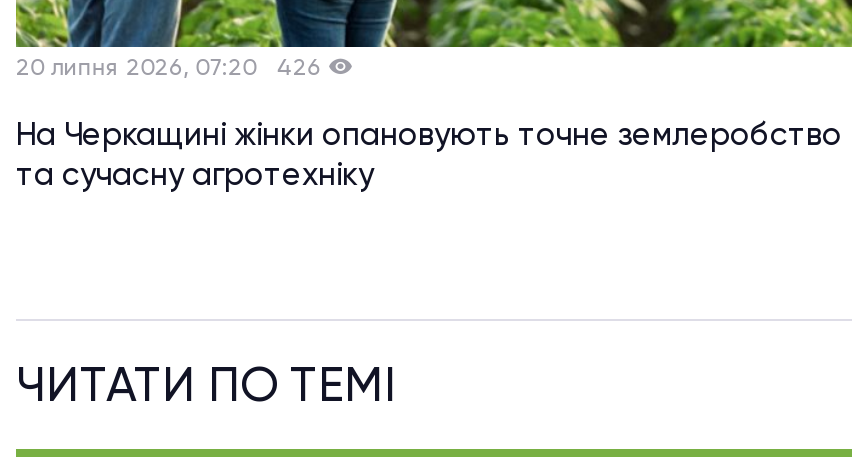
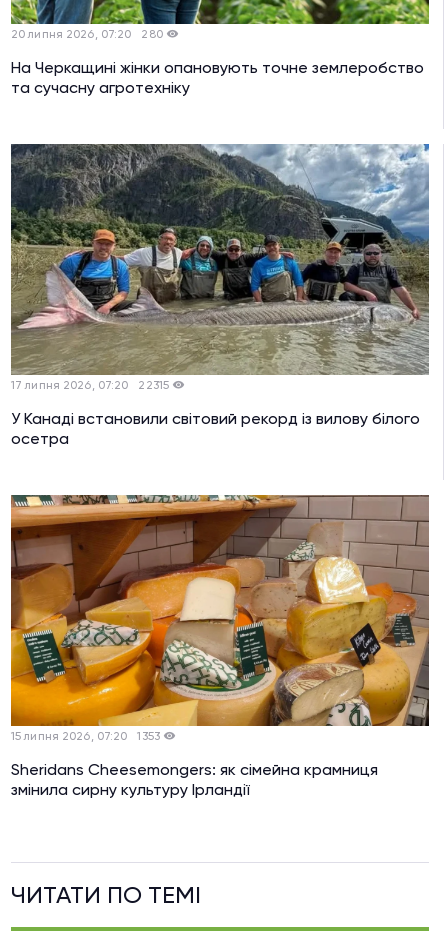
[16,54,322,82] 20 липня 2026, 07:20 426 -> [11,27,163,41] 20 липня 2026, 07:20 280
none -> [10,143,430,448] [image] | 17 липня 2026, 07:20 | 22315 | У Канаді встановили світовий рекорд із вилову білого | осетра
none -> [10,494,430,799] [image] | 15 липня 2026, 07:20 | 1353 | Sheridans Cheesemongers: як сімейна крамниця | змінила сирну культуру Ірландії

